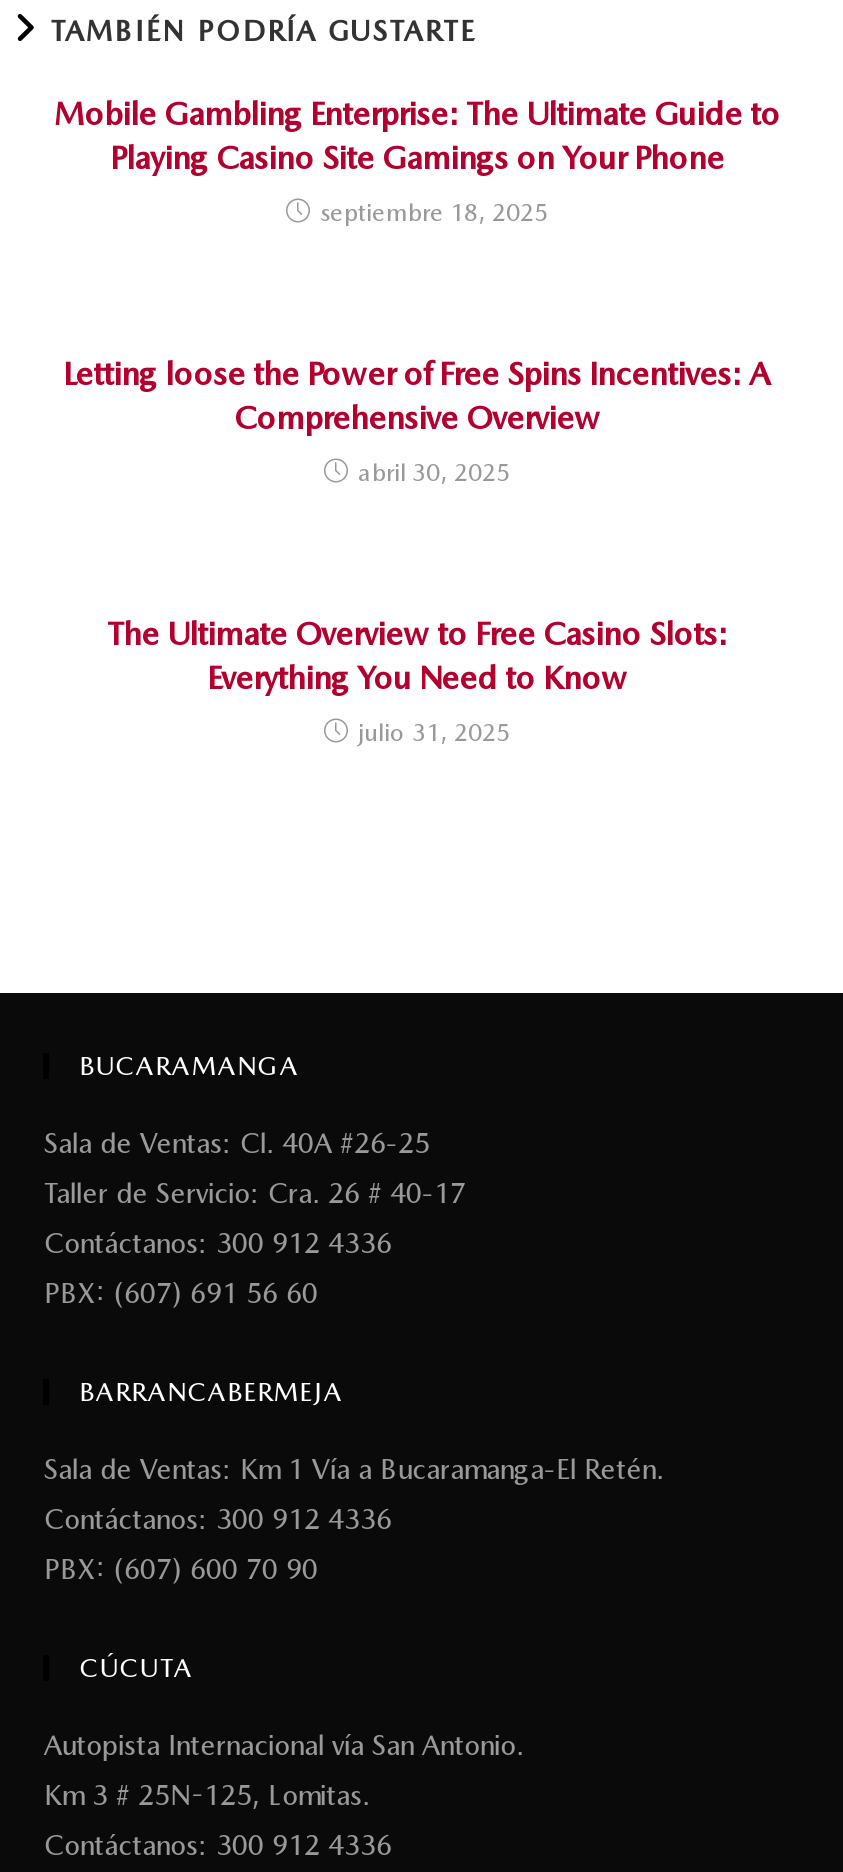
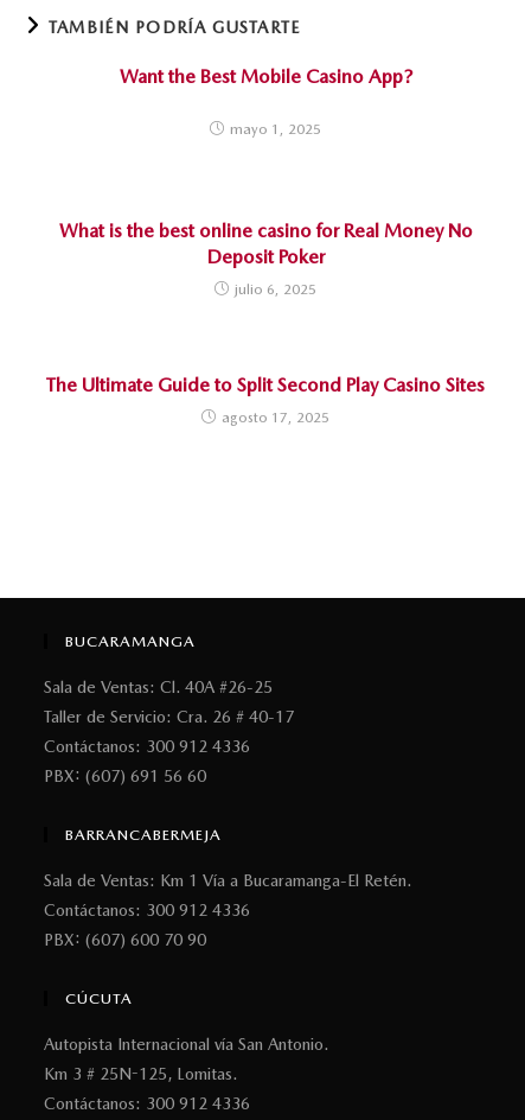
[54,95,780,177] Mobile Gambling Enterprise: The Ultimate Guide to | Playing Casino Site Gamings on Your Phone -> [119,65,412,88] Want the Best Mobile Casino App?
[320,199,548,227] septiembre 18, 2025 -> [230,121,321,138] mayo 1, 2025
[63,355,771,437] Letting loose the Power of Free Spins Incentives: A | Comprehensive Overview -> [59,219,472,268] What is the best online casino for Real Money No | Deposit Poker
[358,459,510,487] abril 30, 2025 -> [235,281,316,298] julio 6, 2025
[107,615,727,697] The Ultimate Overview to Free Casino Slots: | Everything You Need to Know -> [46,374,485,396] The Ultimate Guide to Split Second Play Casino Sites
[358,719,510,747] julio 31, 2025 -> [222,409,329,426] agosto 17, 2025

